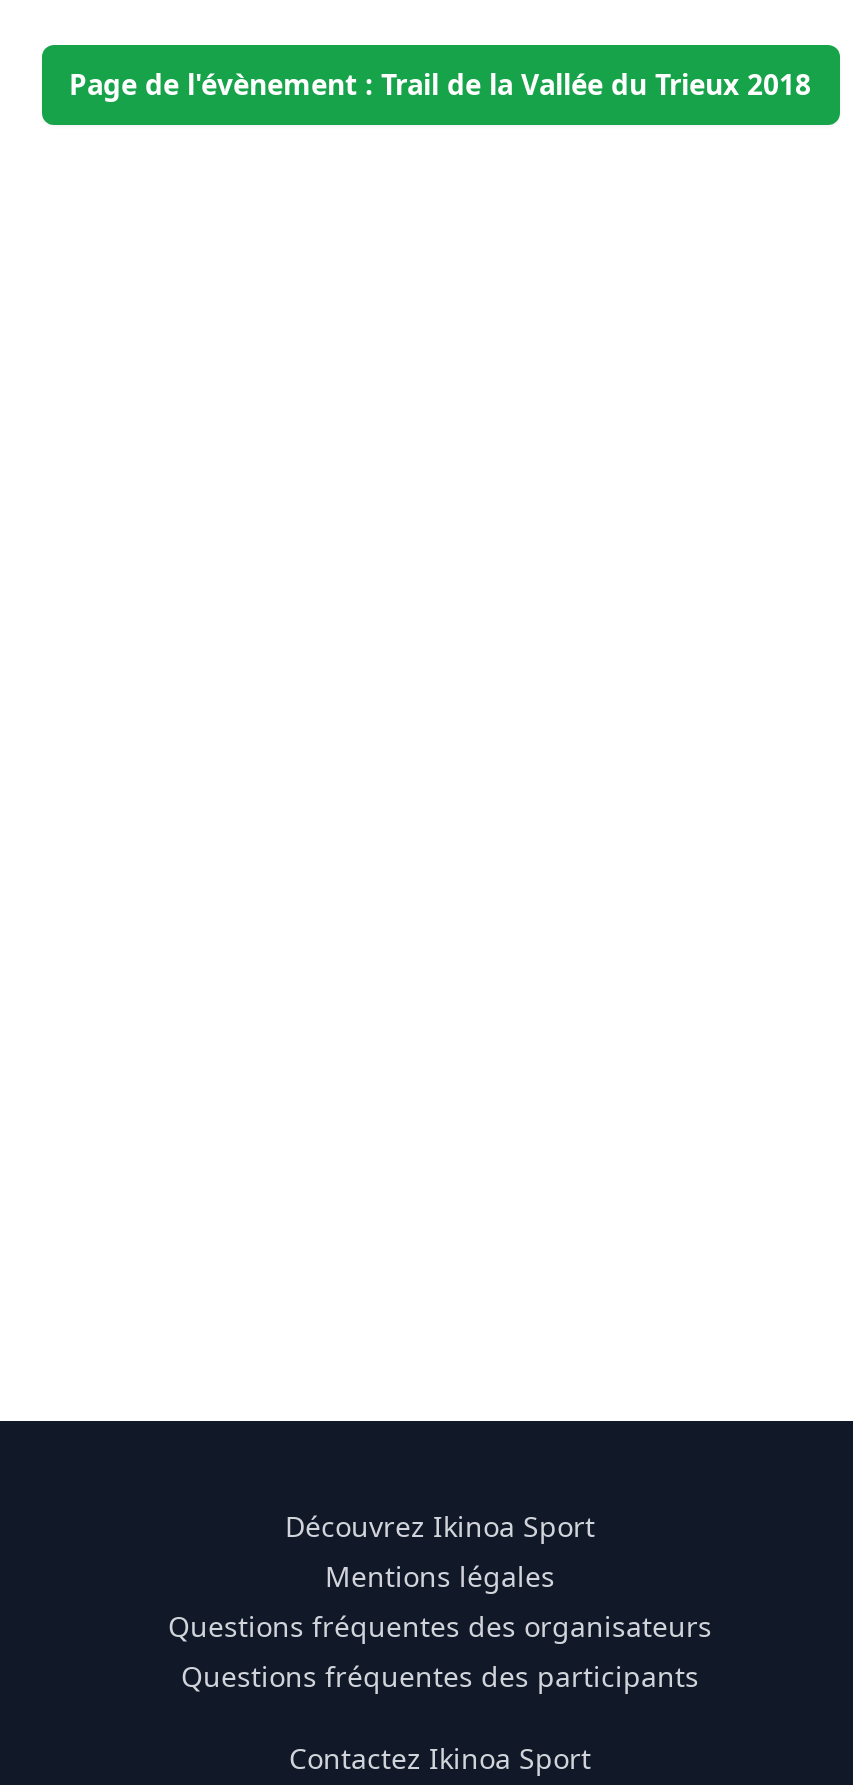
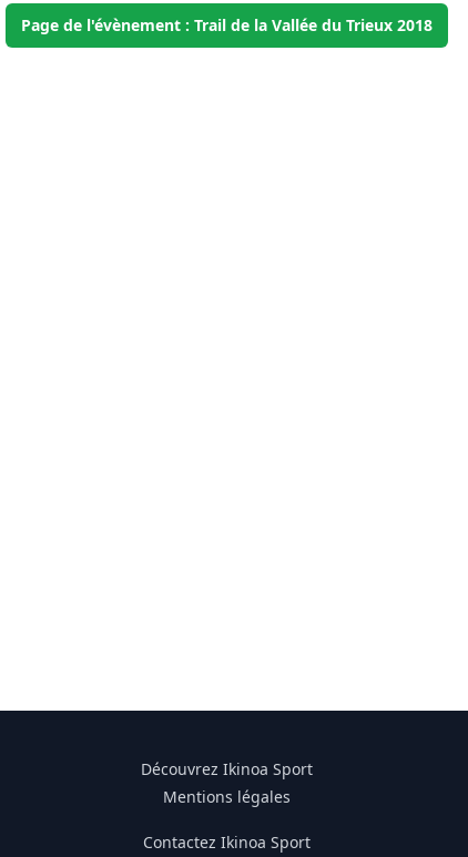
[168,1607,712,1695] Questions fréquentes des organisateurs | Questions fréquentes des participants -> none

